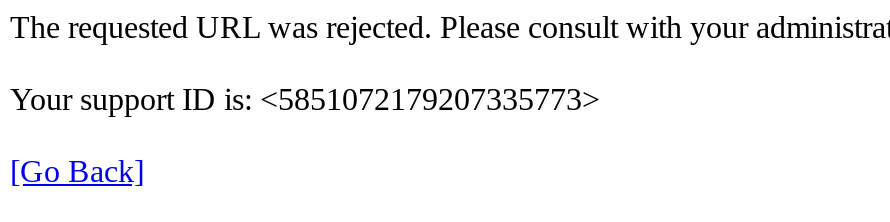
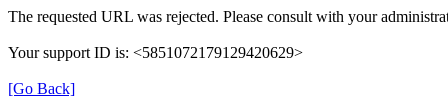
[10,82,600,116] Your support ID is: <5851072179207335773> -> [8,44,303,61] Your support ID is: <5851072179129420629>

